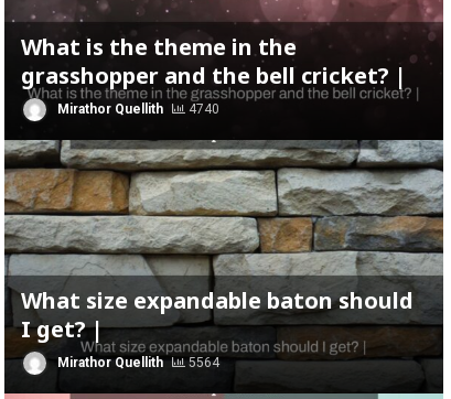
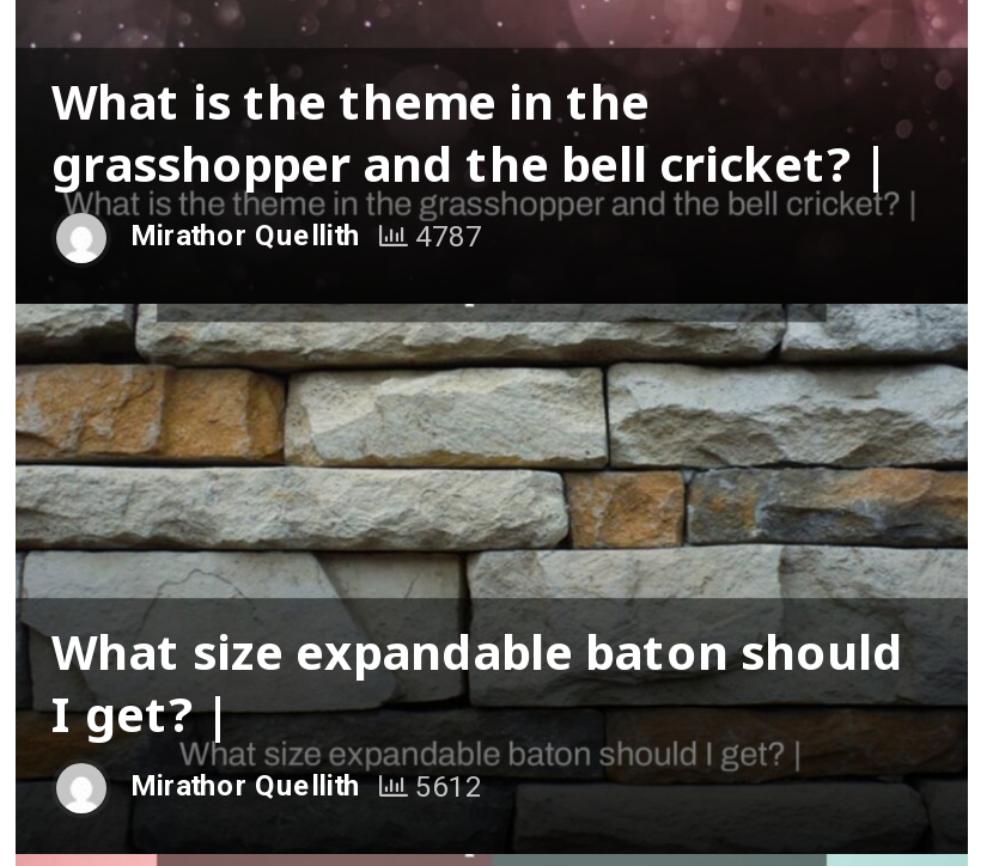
[54,101,219,117] Mirathor Quellith 4740 -> [123,219,482,253] Mirathor Quellith 4787
[54,355,219,370] Mirathor Quellith 5564 -> [123,770,482,803] Mirathor Quellith 5612

